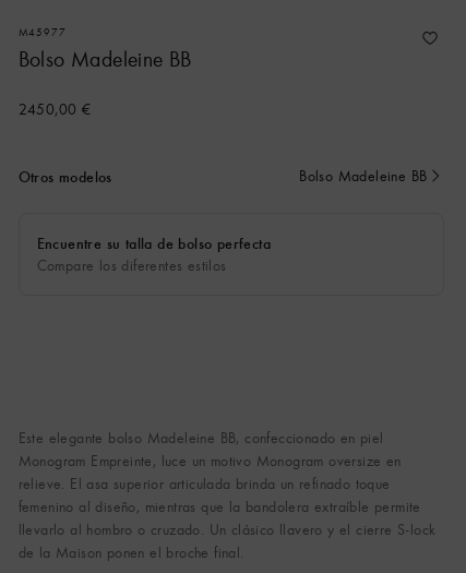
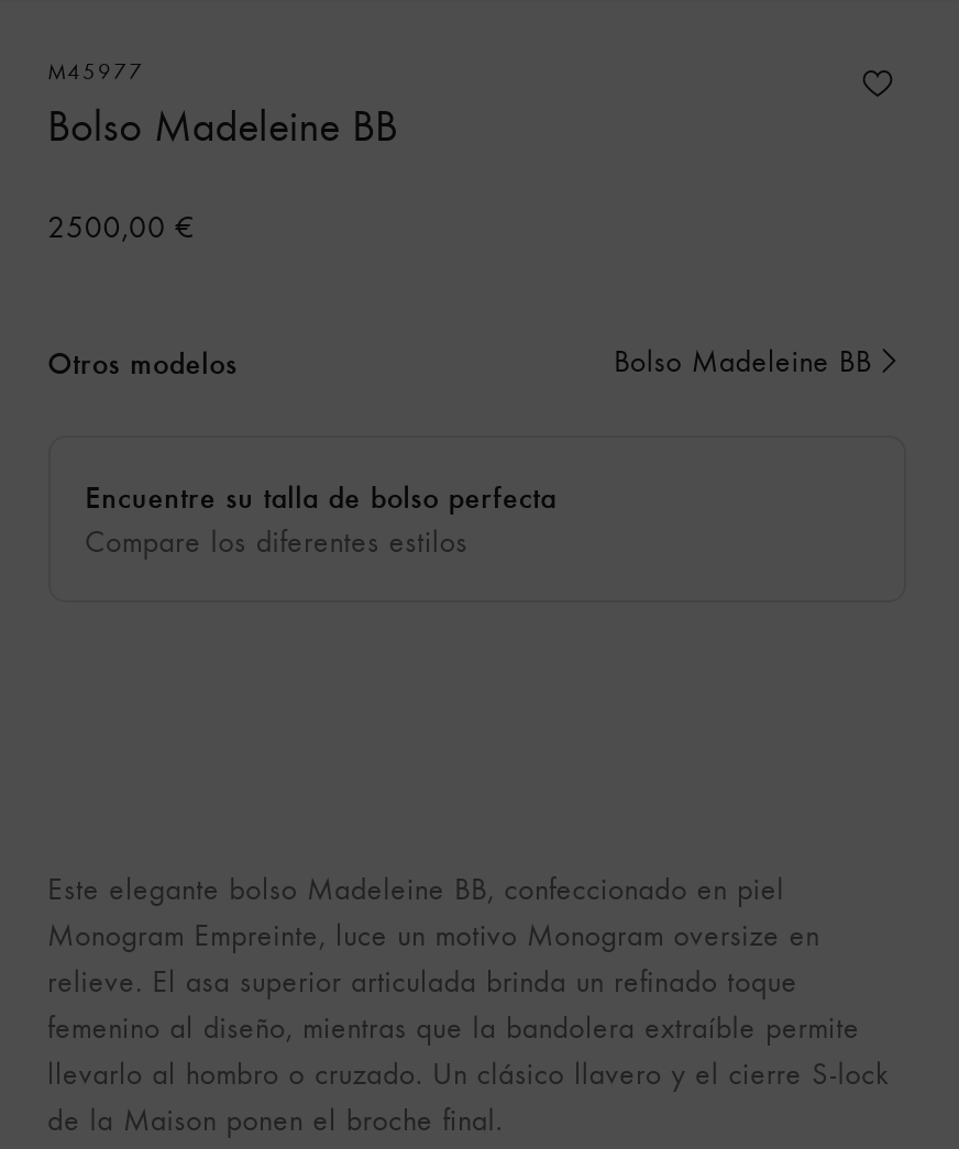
[18,99,91,119] 2450,00 € -> [48,207,194,246] 2500,00 €

